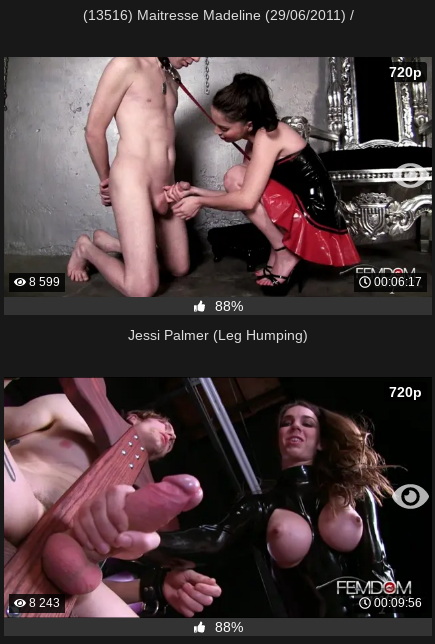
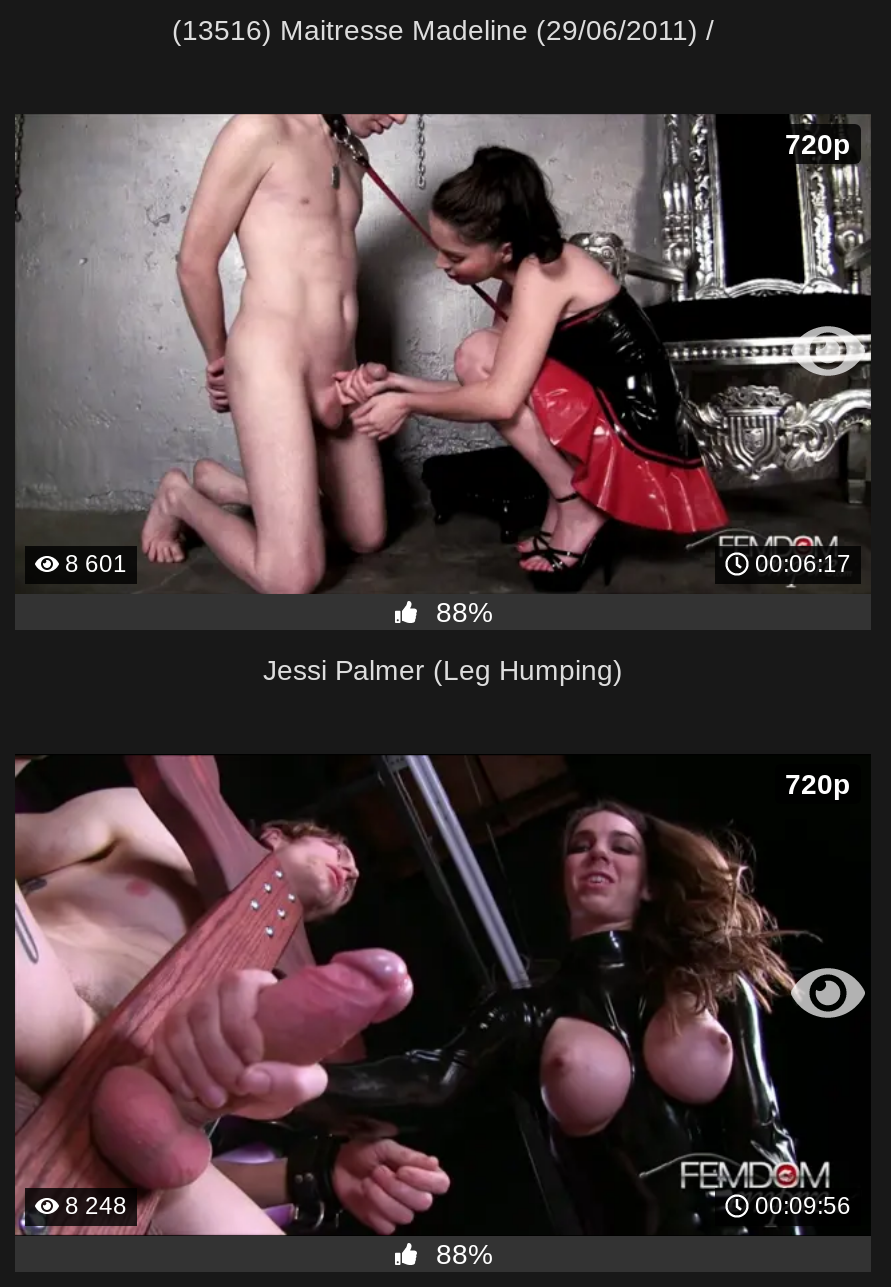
[26,275,60,289] 8 599 -> [59,551,127,579] 8 601
[26,596,60,610] 8 243 -> [59,1192,127,1220] 8 248

